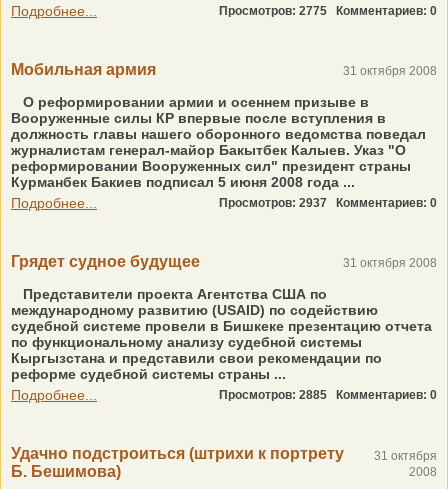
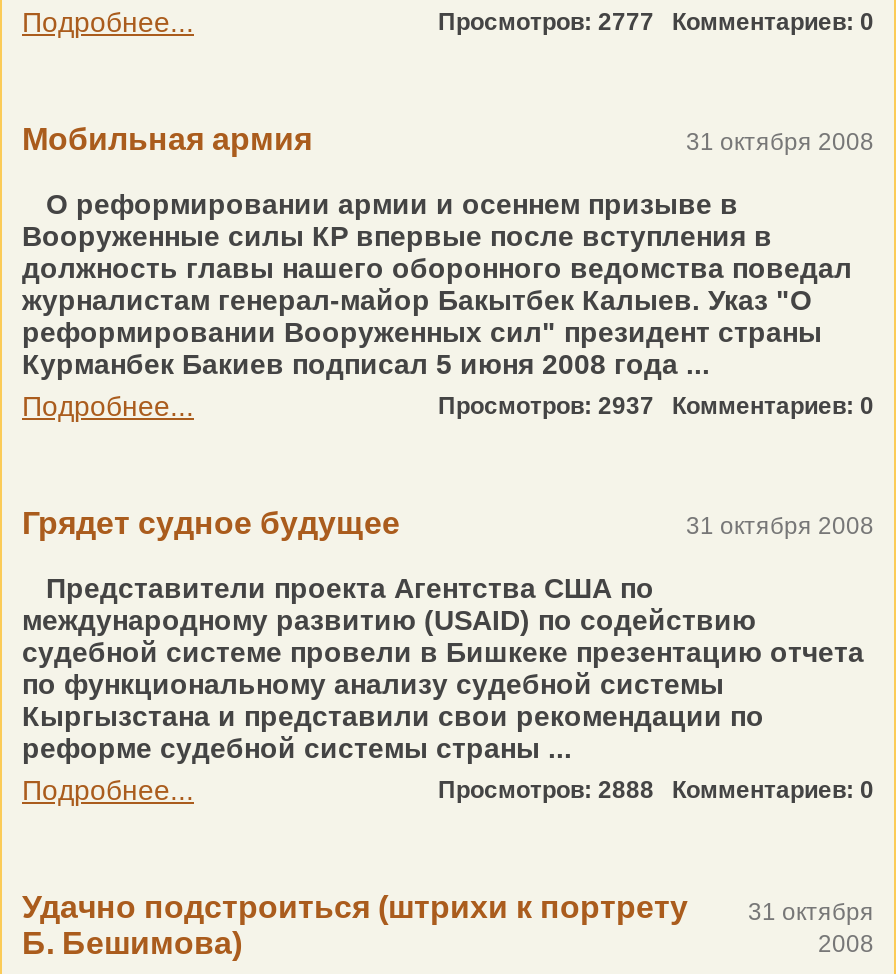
[219,4,437,18] Просмотров: 2775 Комментариев: 0 -> [438,8,874,36] Просмотров: 2777 Комментариев: 0
[219,388,437,402] Просмотров: 2885 Комментариев: 0 -> [438,776,874,804] Просмотров: 2888 Комментариев: 0

